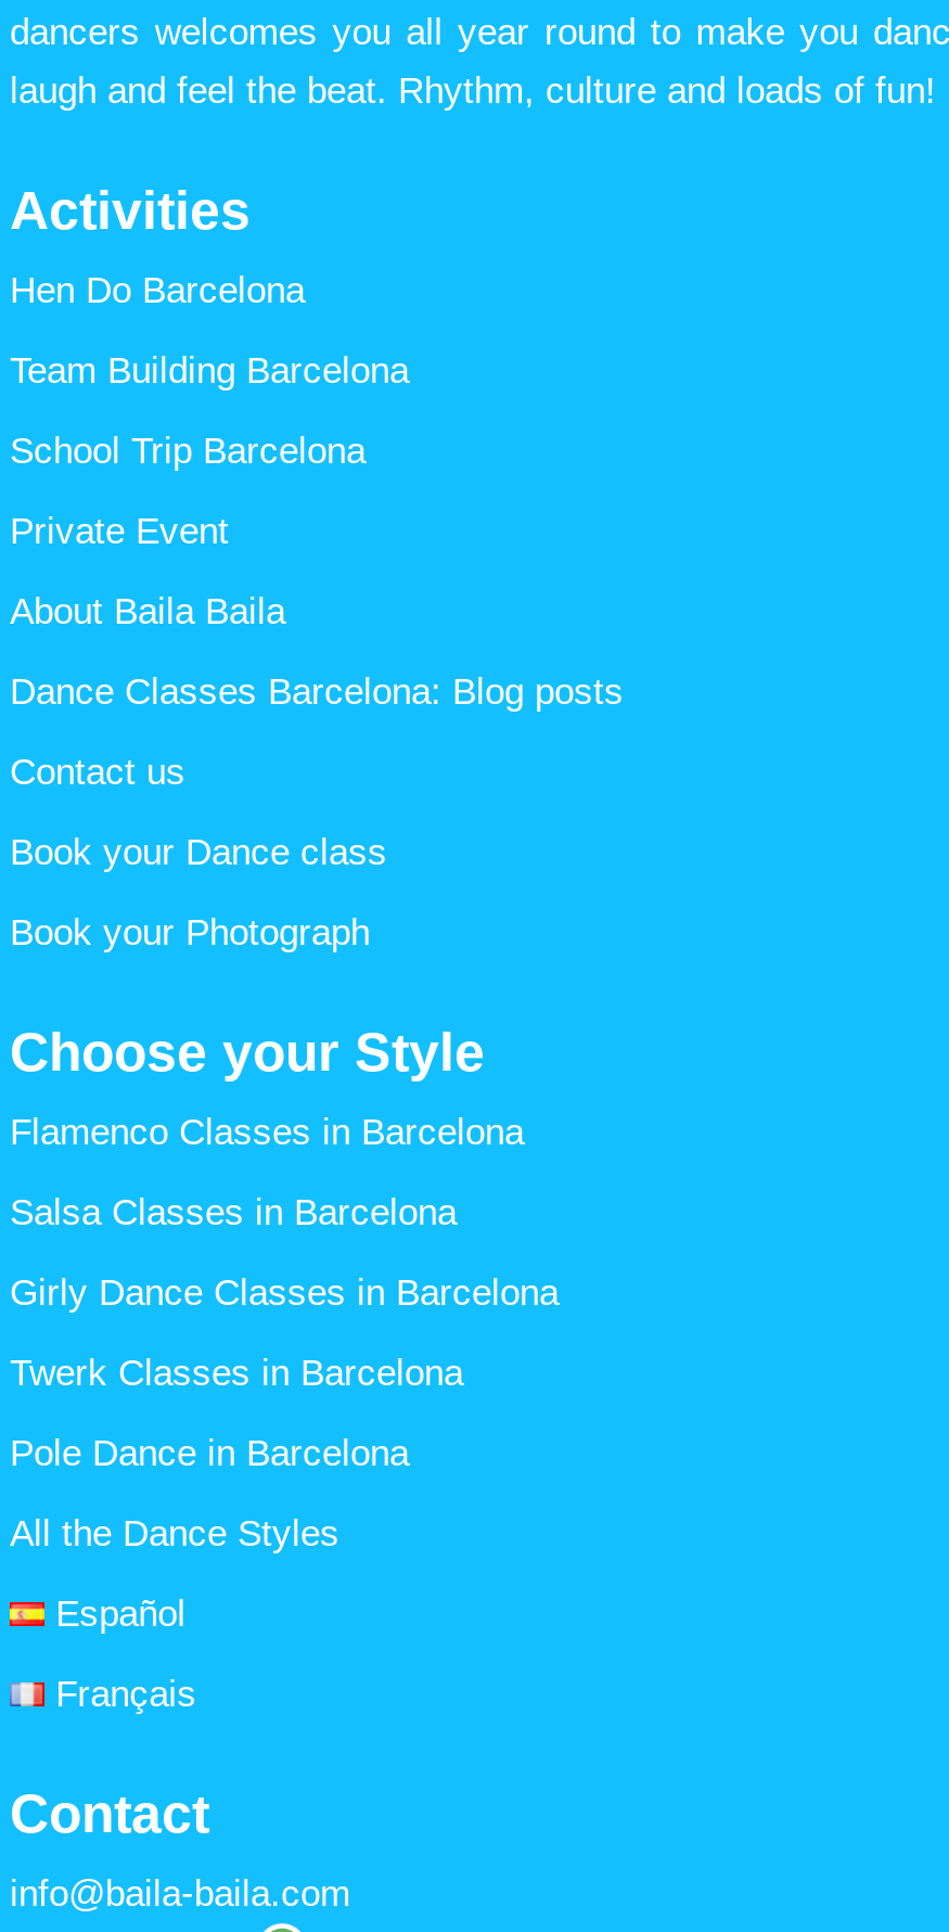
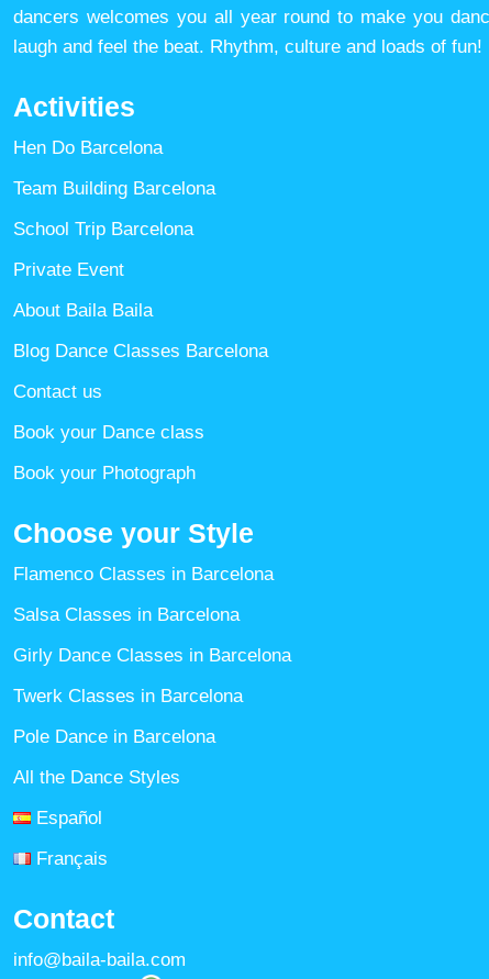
[10,671,624,713] Dance Classes Barcelona: Blog posts -> [13,341,268,361] Blog Dance Classes Barcelona

